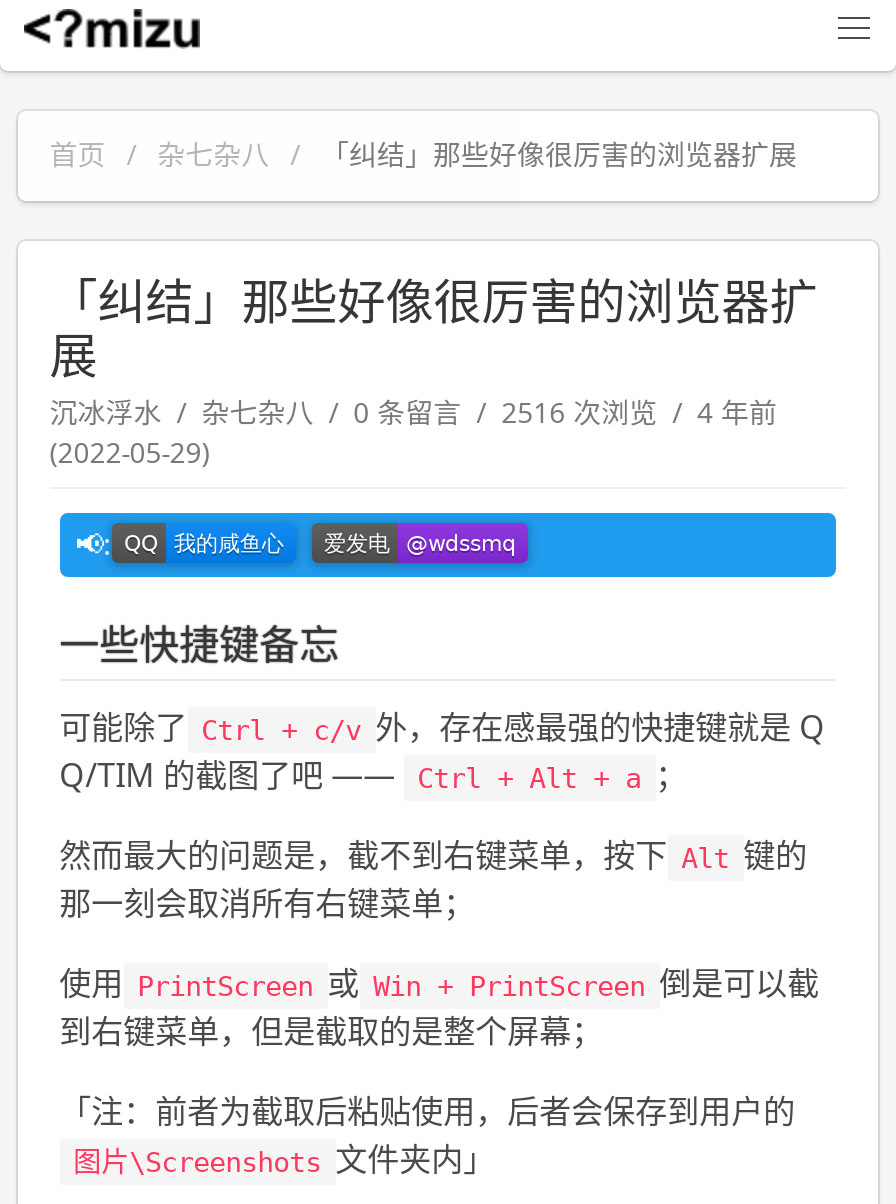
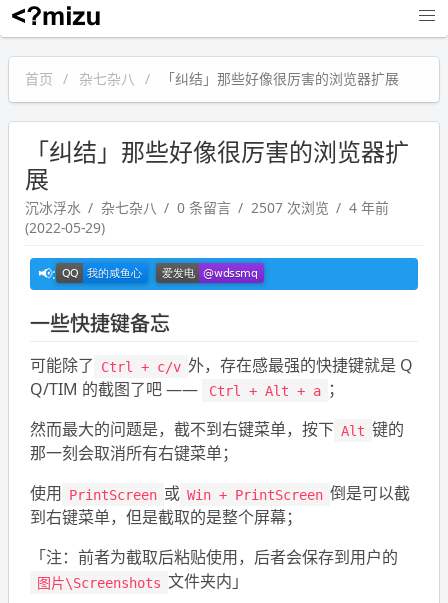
[50,393,777,431] 沉冰浮水 杂七杂八 0 条留言 2516 次浏览 4 年前 -> [25,198,388,217] 沉冰浮水 杂七杂八 0 条留言 2507 次浏览 4 年前

